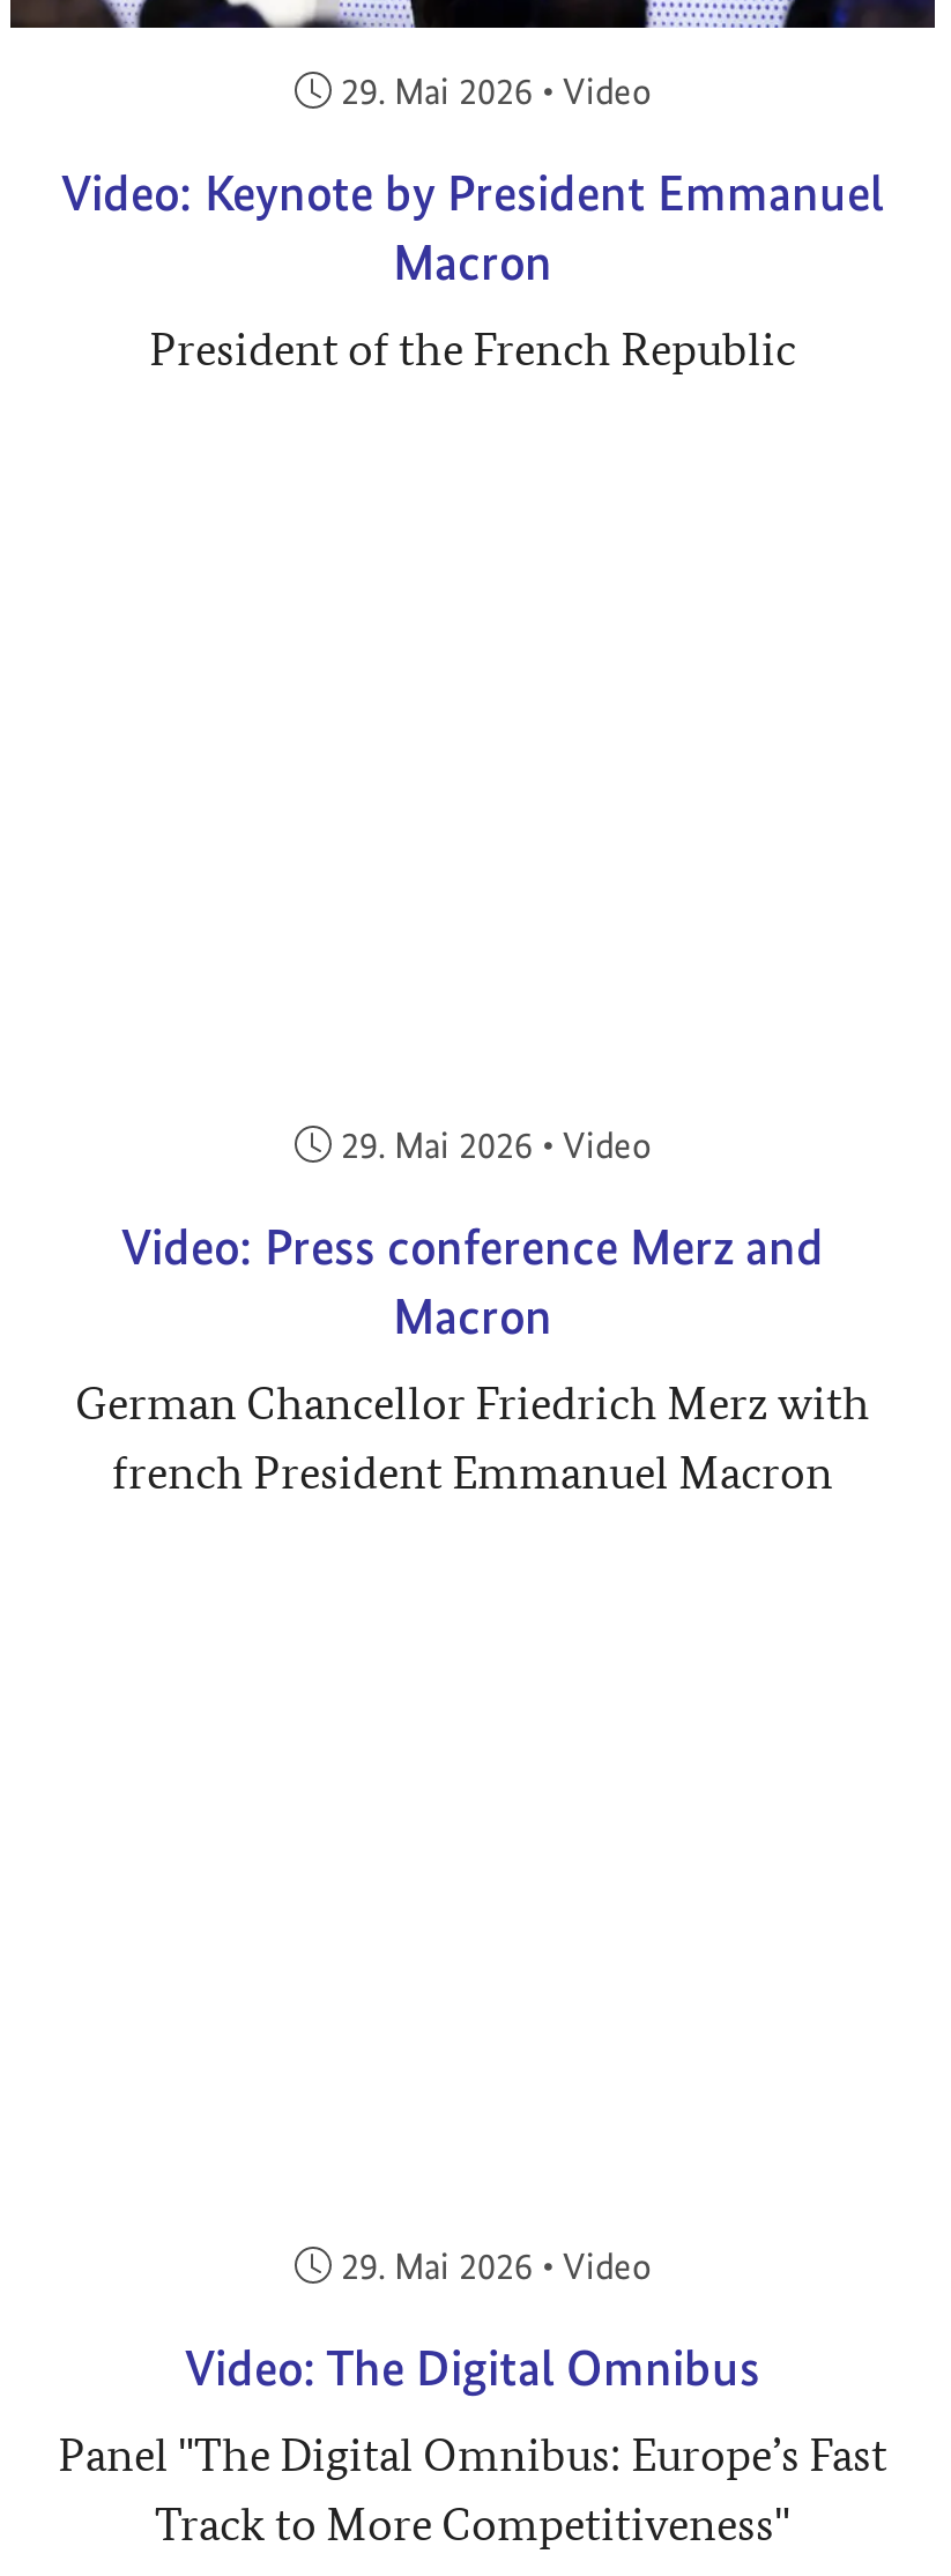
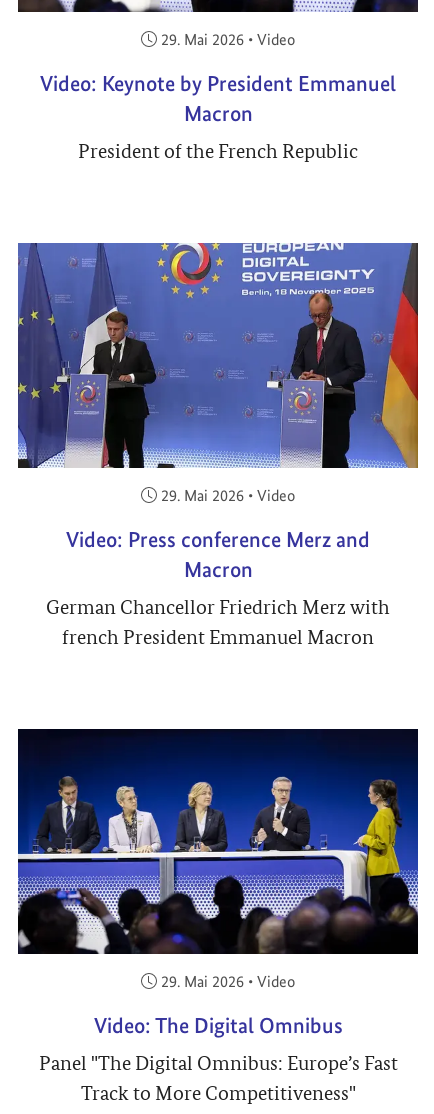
none -> [17,242,419,469] [image]
none -> [17,728,419,955] [image]

